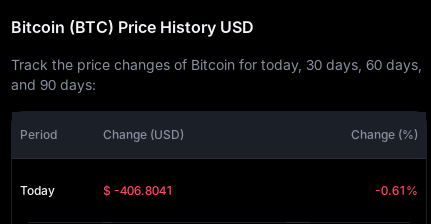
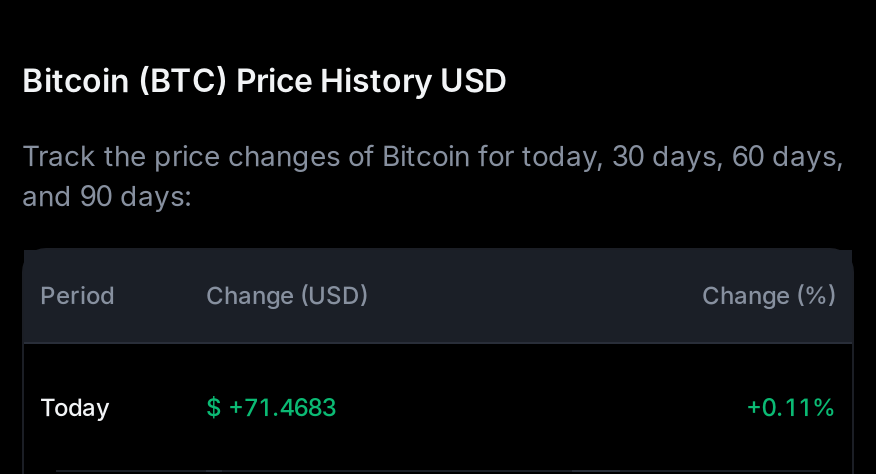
[103,183,173,198] $ -406.8041 -> [206,392,336,422] $ +71.4683
[375,183,418,198] -0.61% -> [746,392,836,422] +0.11%

